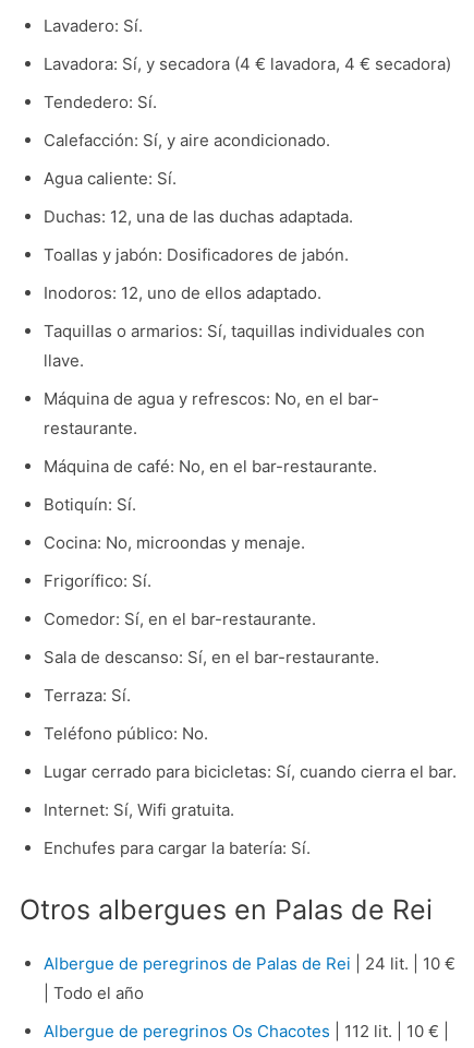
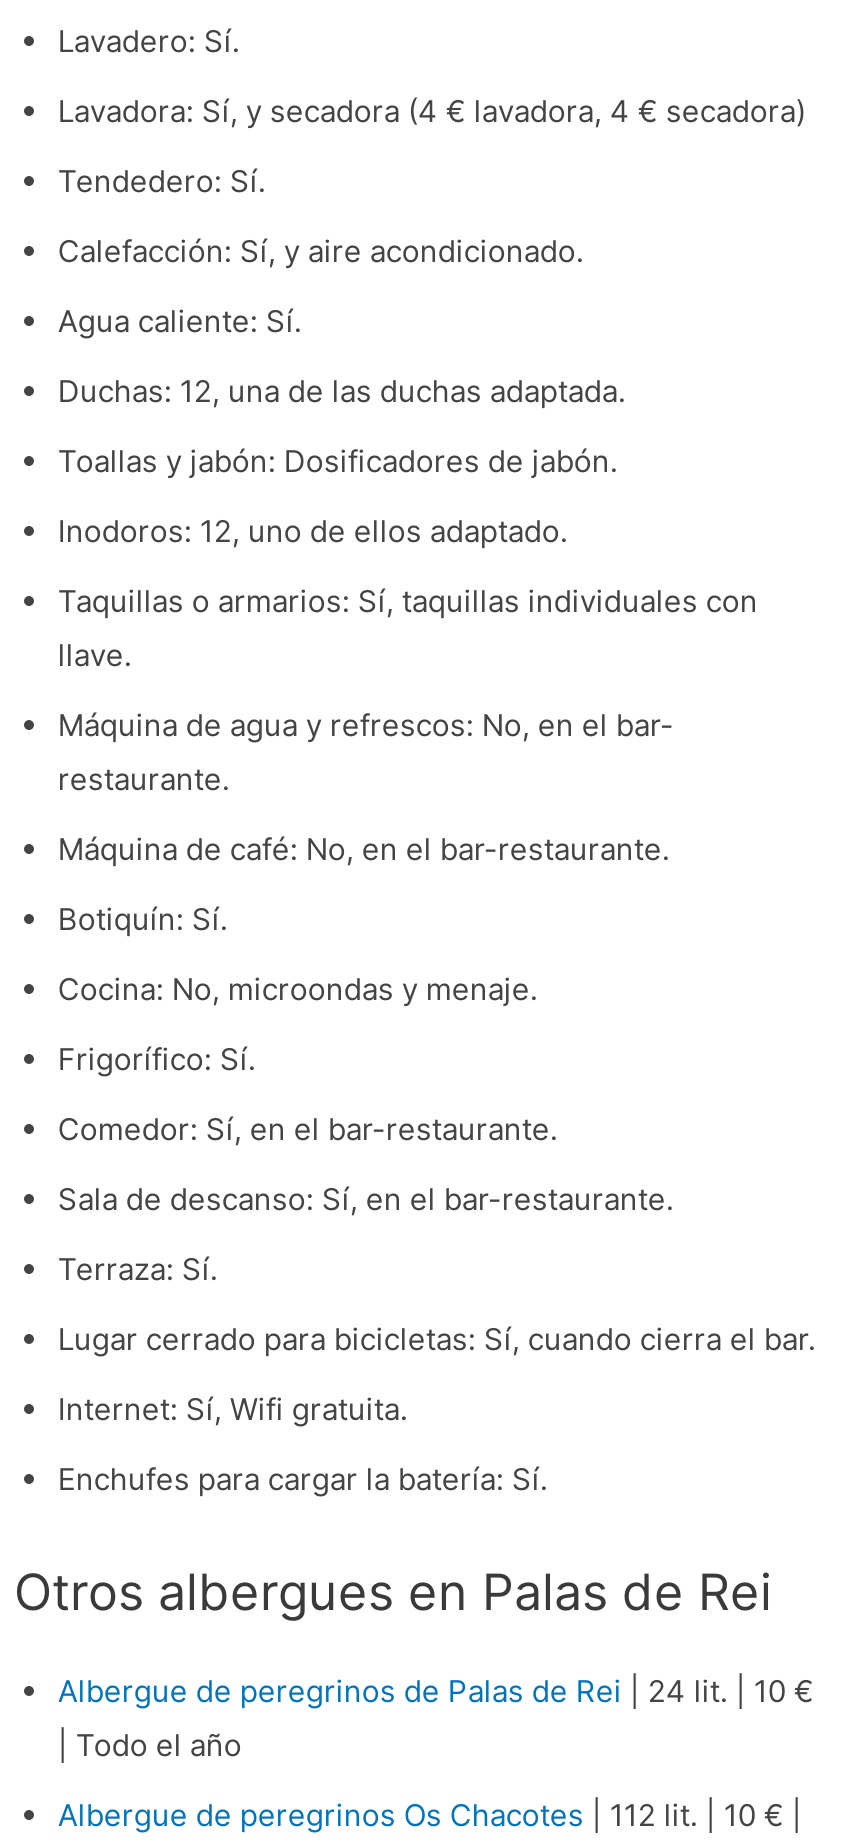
[43,723,208,744] Teléfono público: No. -> none

